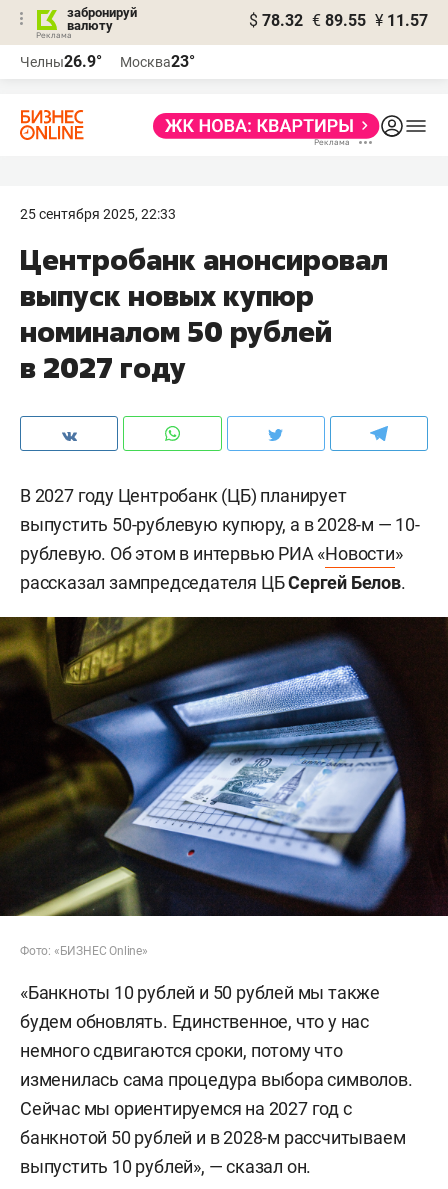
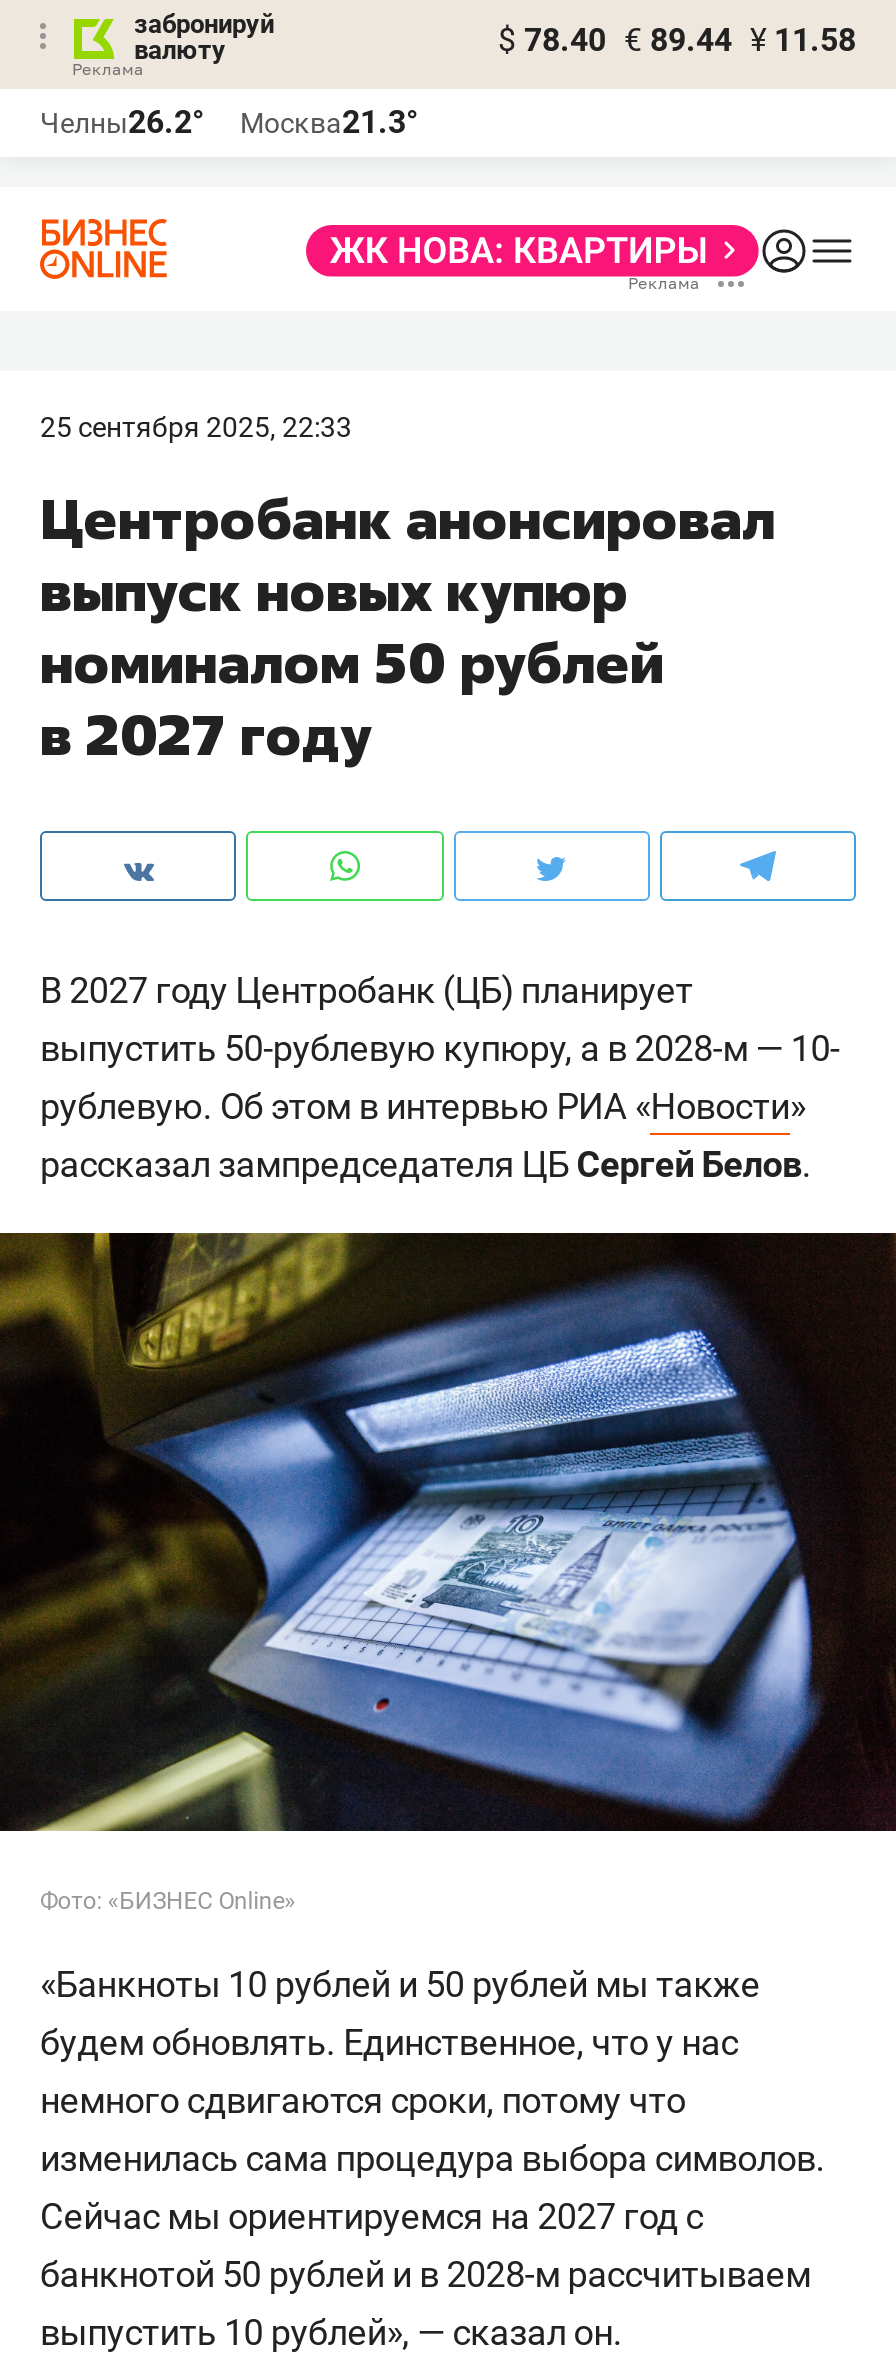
[249,11,428,30] $ 78.32 € 89.55 ¥ 11.57 -> [498,21,856,59] $ 78.40 € 89.44 ¥ 11.58
[20,52,102,71] Челны26.9° -> [40,103,204,141] Челны26.2°
[120,52,195,71] Москва23° -> [240,103,418,141] Москва21.3°

